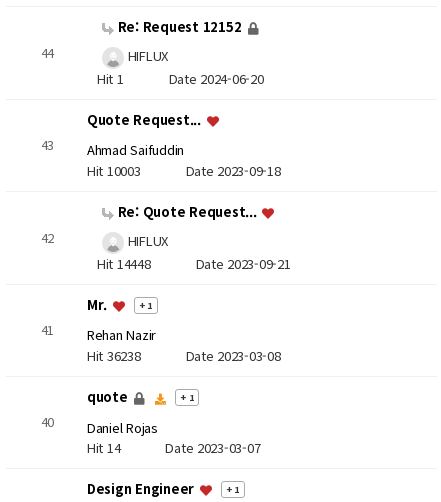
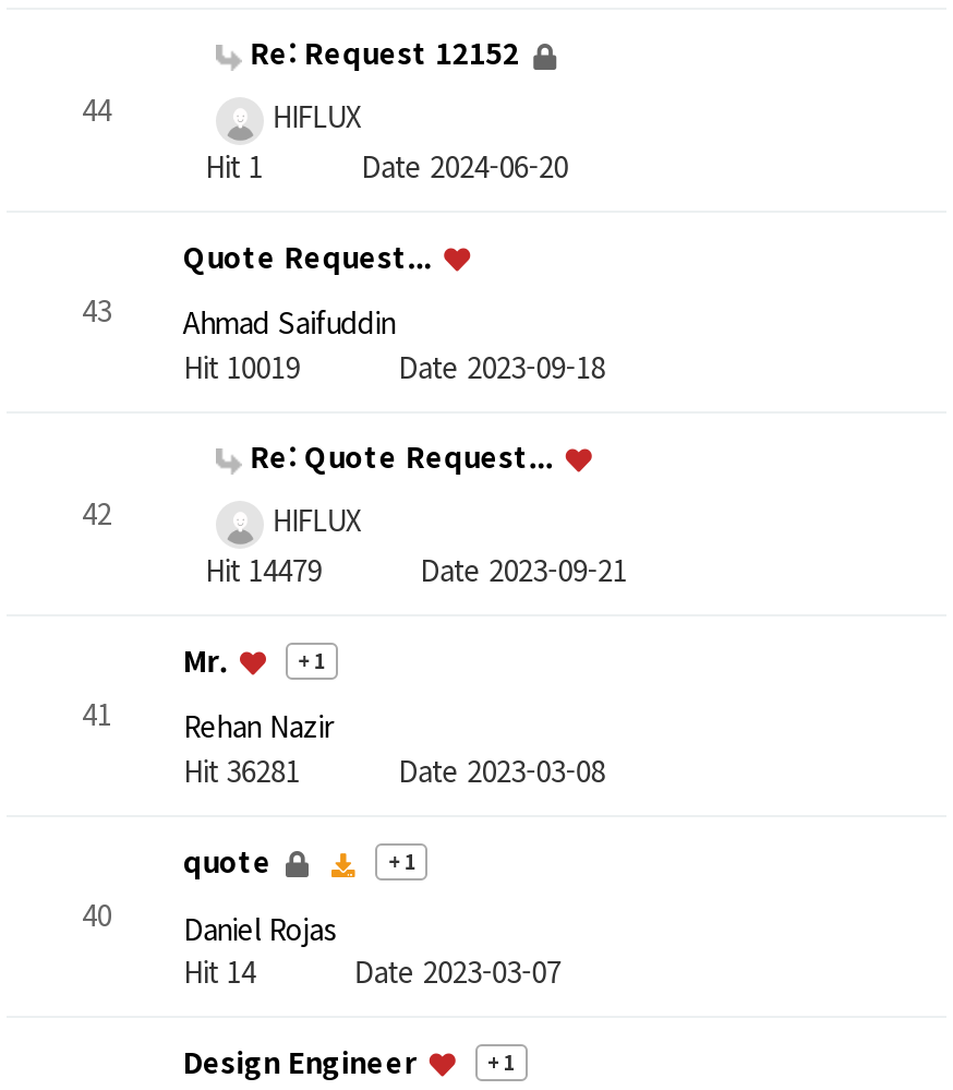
[87,161,281,180] Hit 10003 Date 2023-09-18 -> [183,346,605,387] Hit 10019 Date 2023-09-18
[97,254,291,273] Hit 14448 Date 2023-09-21 -> [205,549,627,591] Hit 14479 Date 2023-09-21
[87,346,281,365] Hit 36238 Date 2023-03-08 -> [183,749,605,791] Hit 36281 Date 2023-03-08

